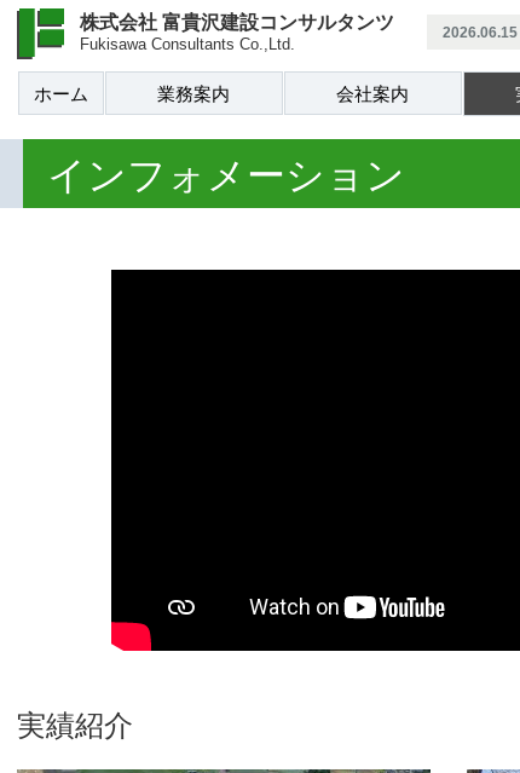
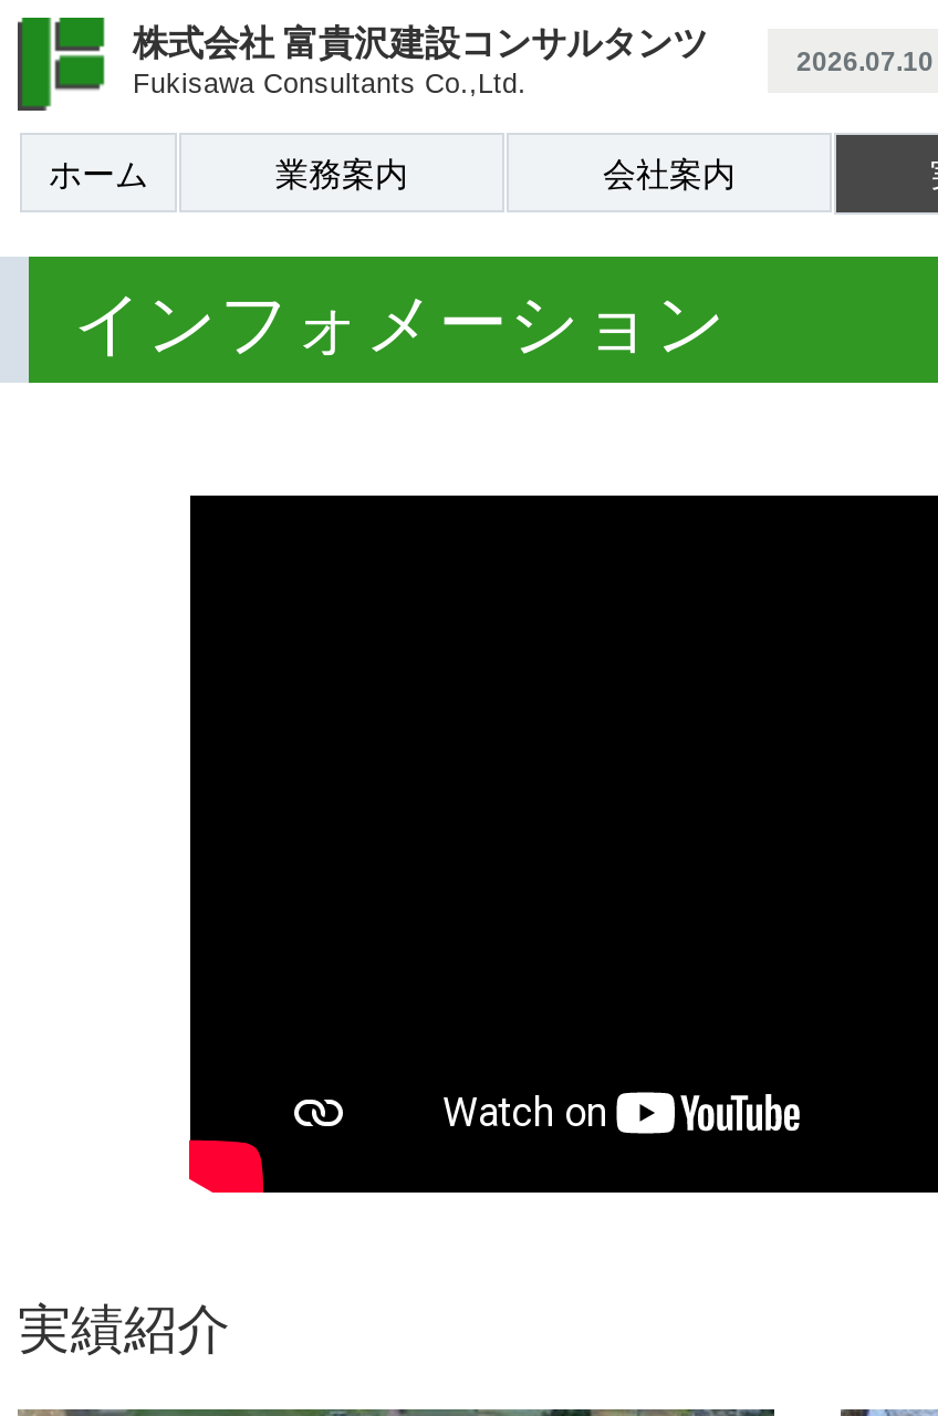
[443,24,518,41] 2026.06.15 -> [796,46,934,77] 2026.07.10

